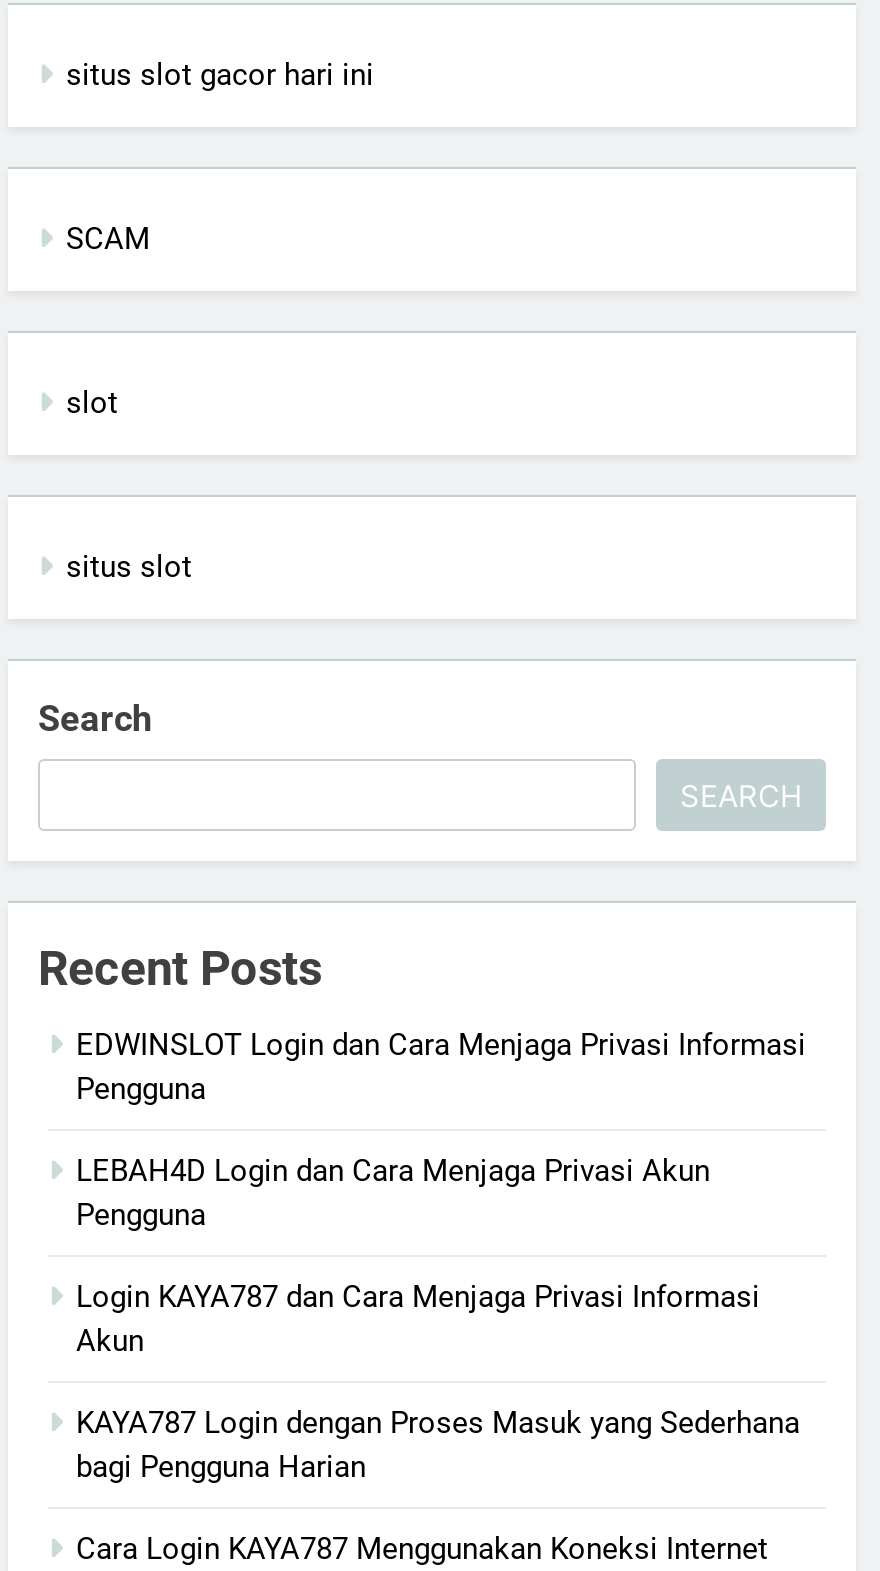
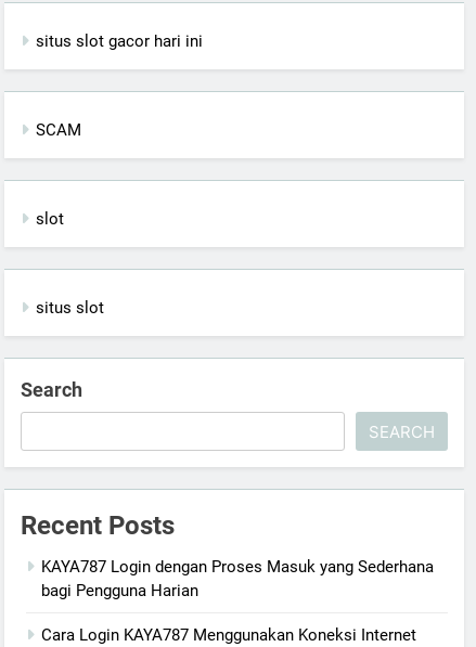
[76,1027,806,1359] EDWINSLOT Login dan Cara Menjaga Privasi Informasi | Pengguna | LEBAH4D Login dan Cara Menjaga Privasi Akun | Pengguna | Login KAYA787 dan Cara Menjaga Privasi Informasi | Akun -> none

